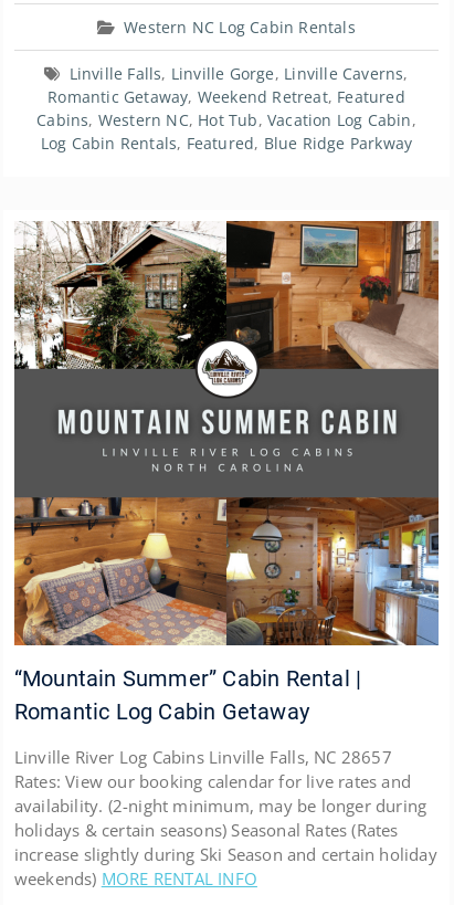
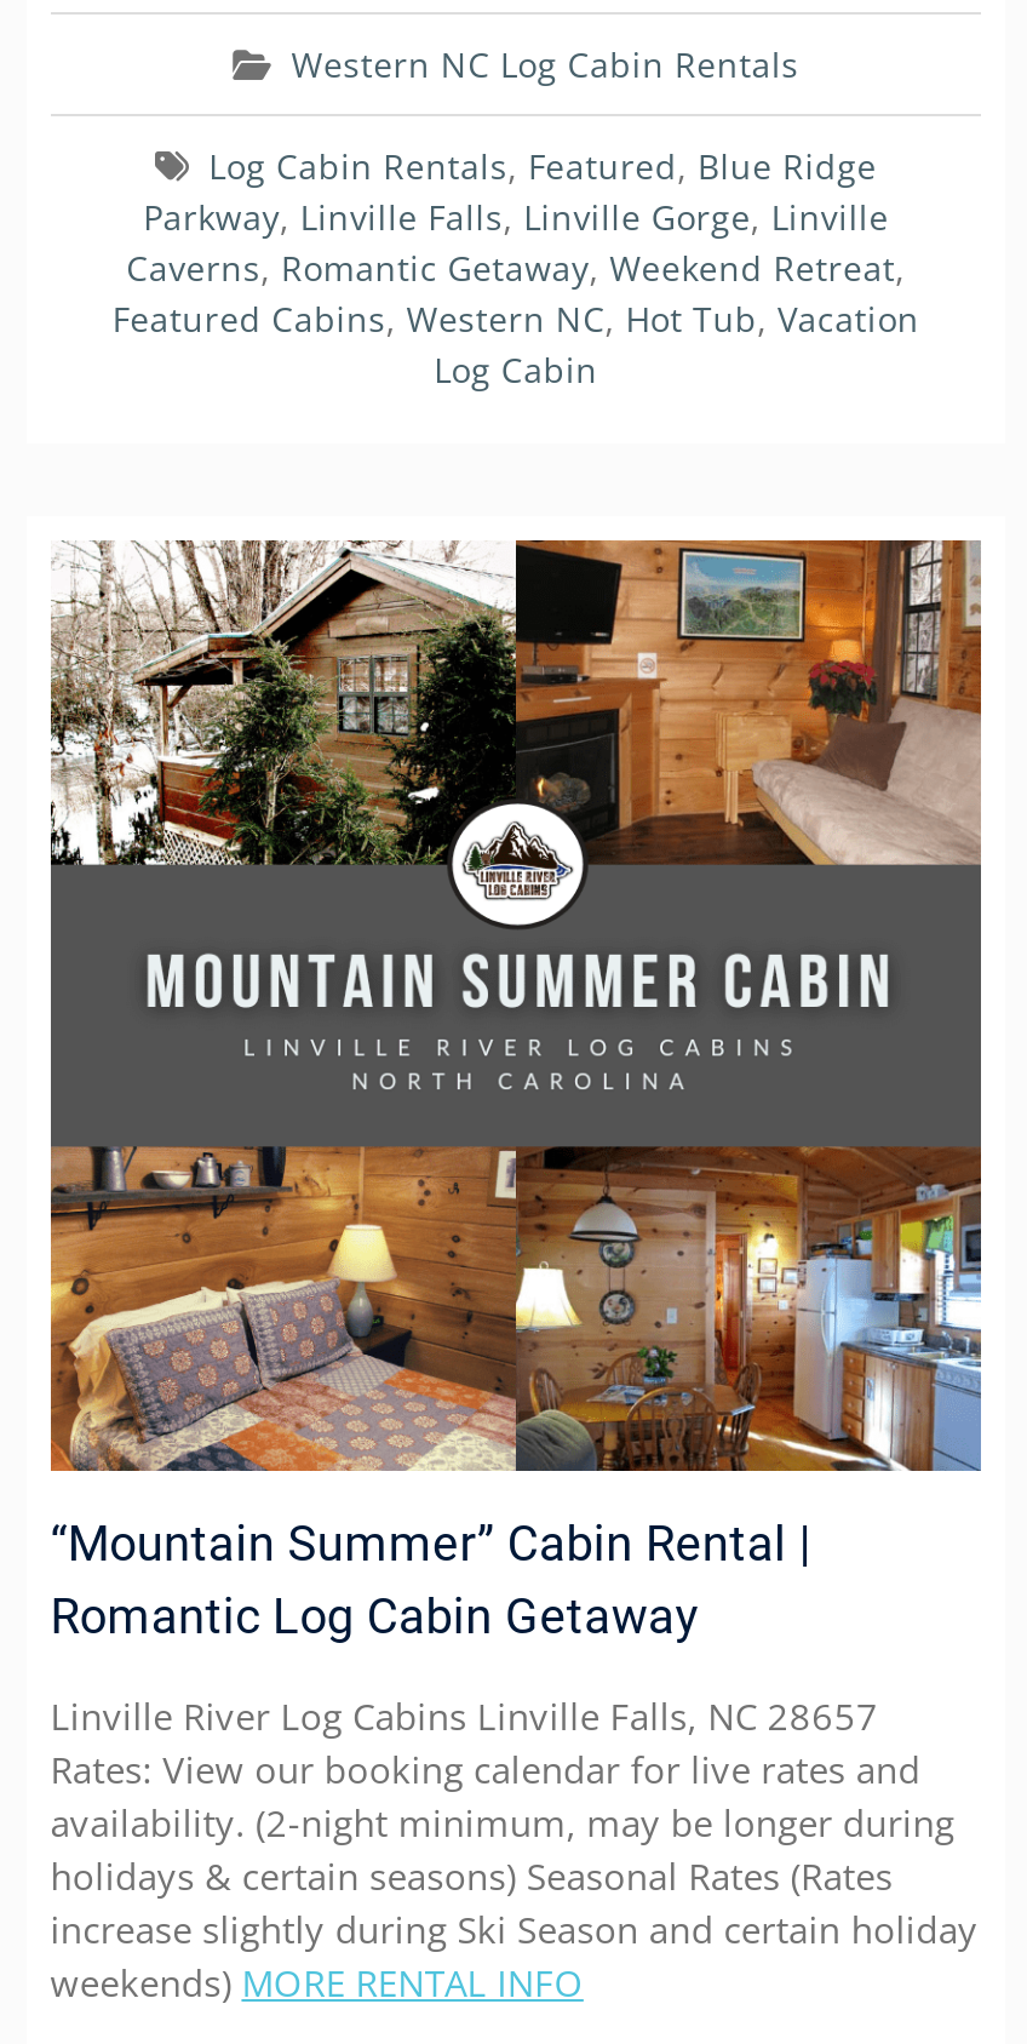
[37,62,416,153] Linville Falls, Linville Gorge, Linville Caverns, | Romantic Getaway, Weekend Retreat, Featured | Cabins, Western NC, Hot Tub, Vacation Log Cabin, | Log Cabin Rentals, Featured, Blue Ridge Parkway -> [112,142,919,391] Log Cabin Rentals, Featured, Blue Ridge | Parkway, Linville Falls, Linville Gorge, Linville | Caverns, Romantic Getaway, Weekend Retreat, | Featured Cabins, Western NC, Hot Tub, Vacation | Log Cabin

